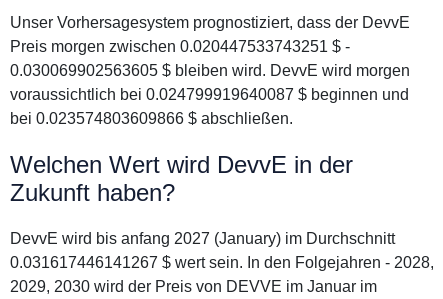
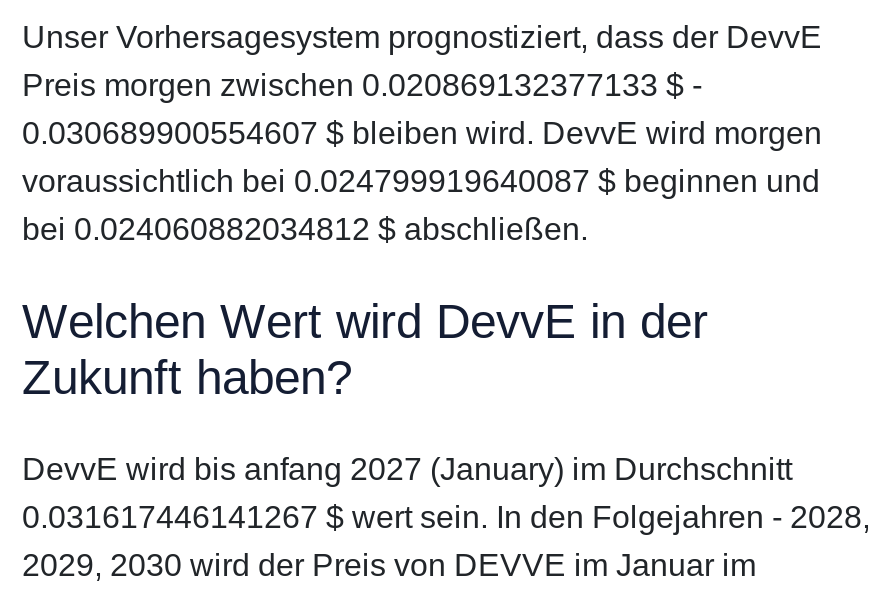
[10,38,350,55] Preis morgen zwischen 0.020447533743251 $ - -> [22,68,702,102] Preis morgen zwischen 0.020869132377133 $ -
[10,62,410,79] 0.030069902563605 $ bleiben wird. DevvE wird morgen -> [22,116,822,150] 0.030689900554607 $ bleiben wird. DevvE wird morgen
[10,110,293,127] bei 0.023574803609866 $ abschließen. -> [22,212,588,246] bei 0.024060882034812 $ abschließen.

